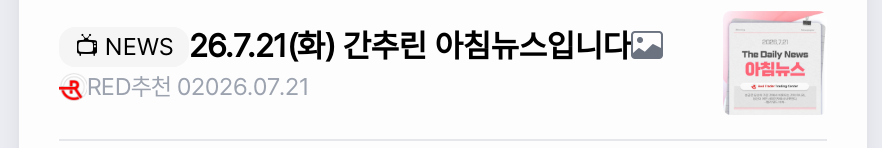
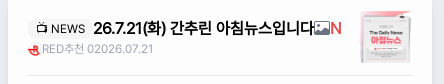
none -> [330,19,341,38] N

